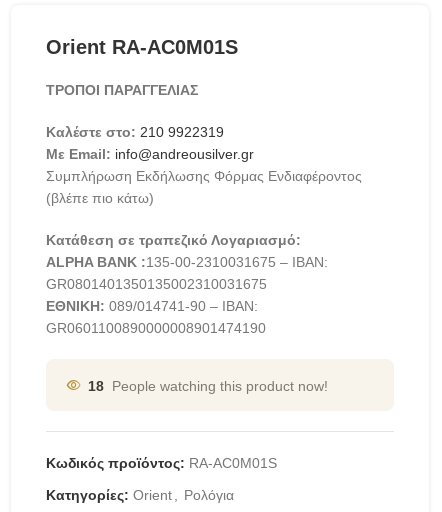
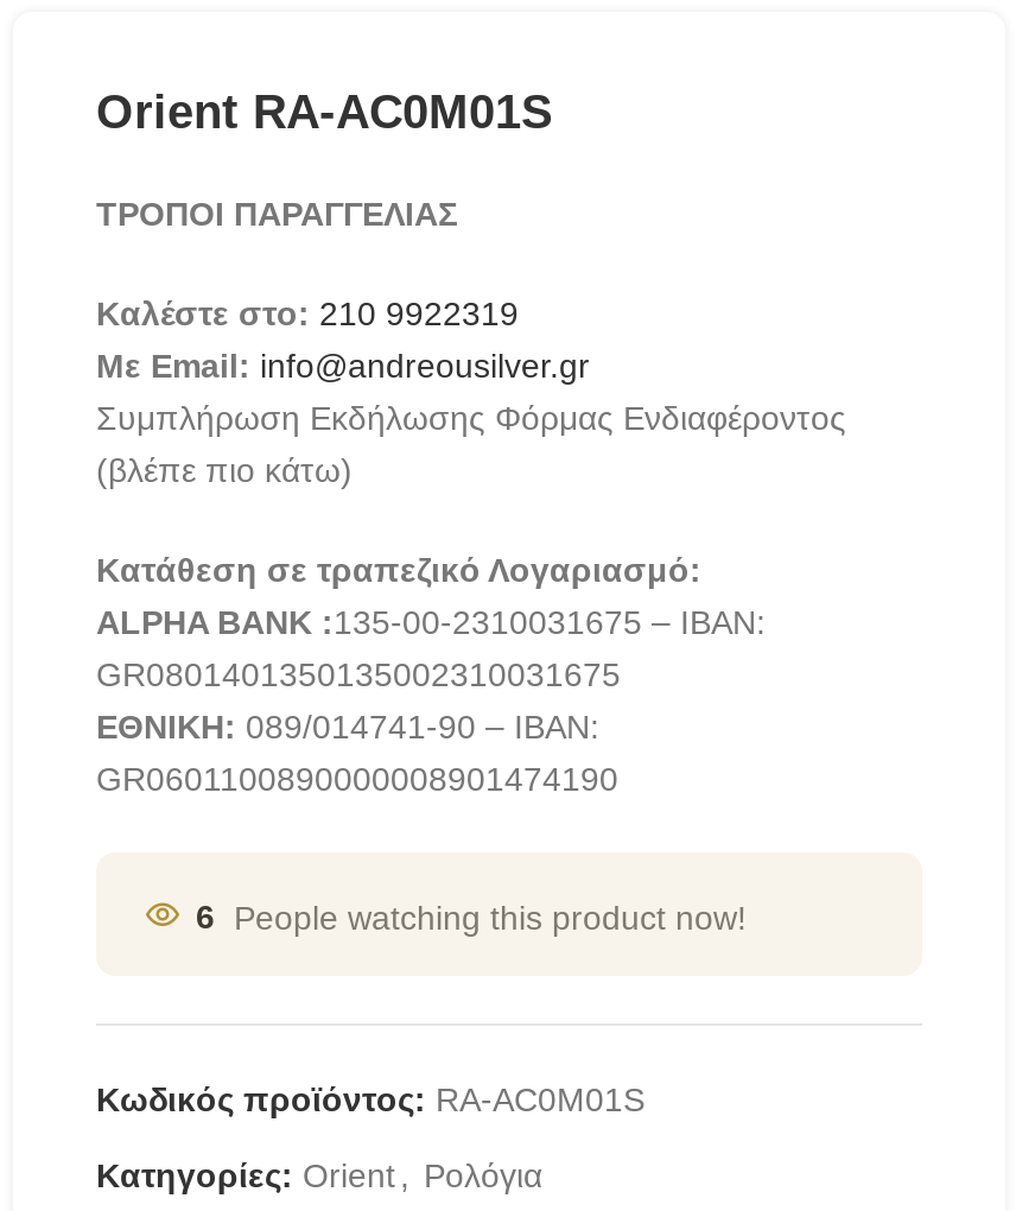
[88,378,328,394] 18 People watching this product now! -> [196,898,747,936] 6 People watching this product now!

